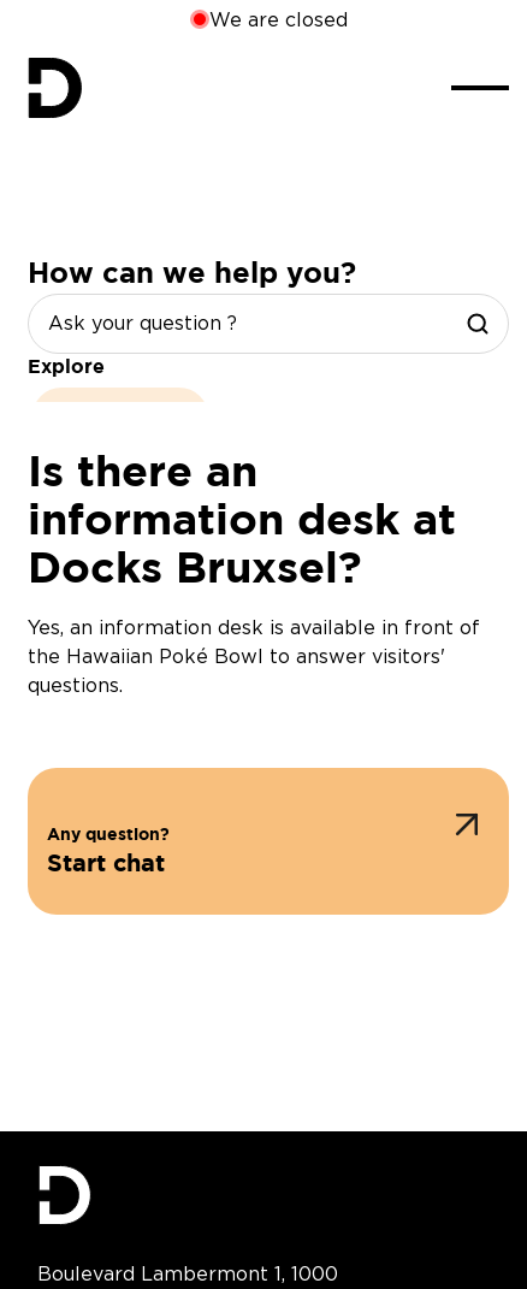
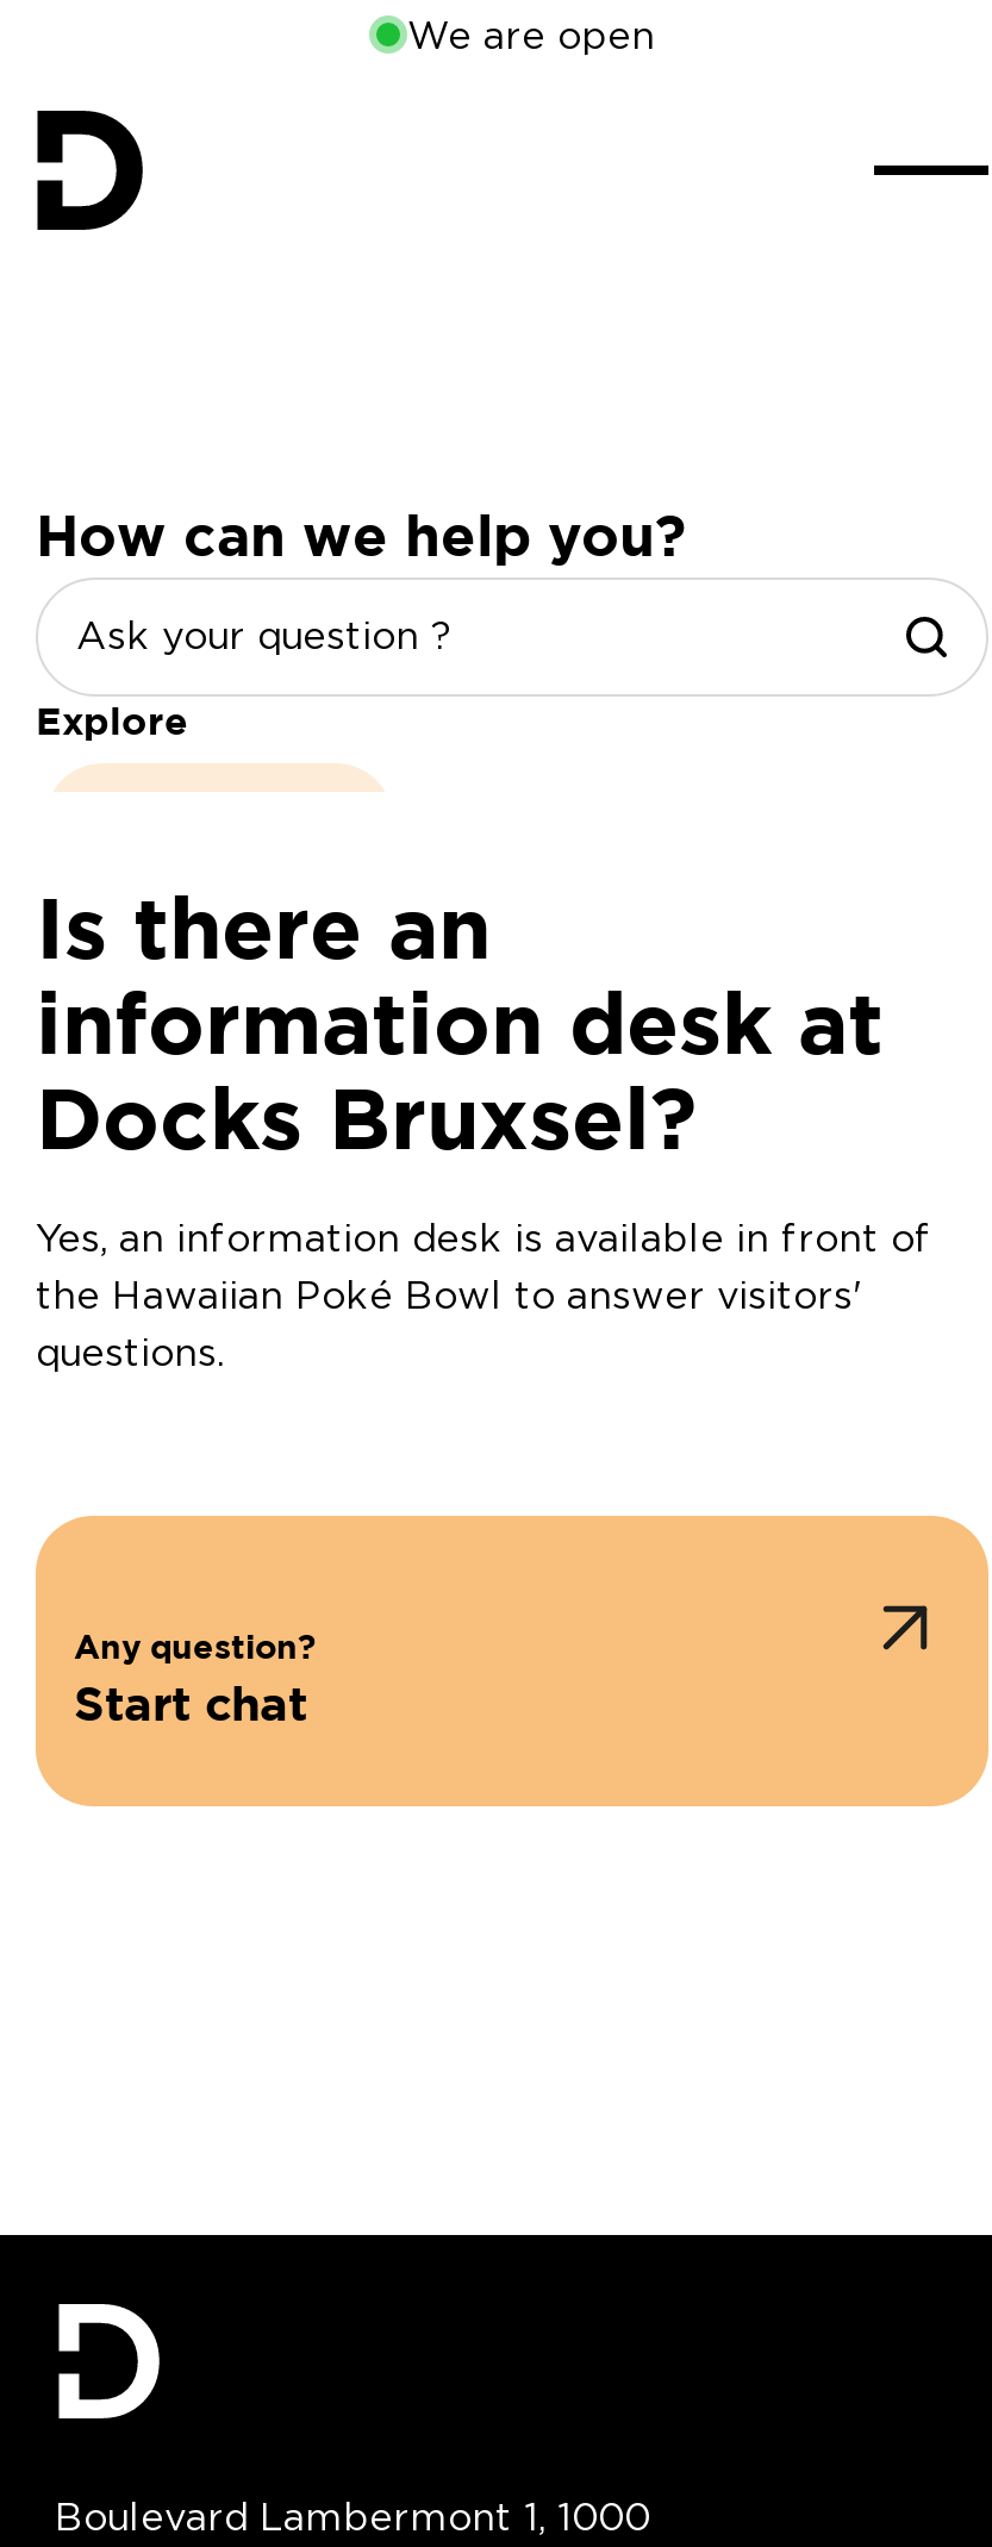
[209,8,347,30] We are closed -> [407,13,655,56] We are open

